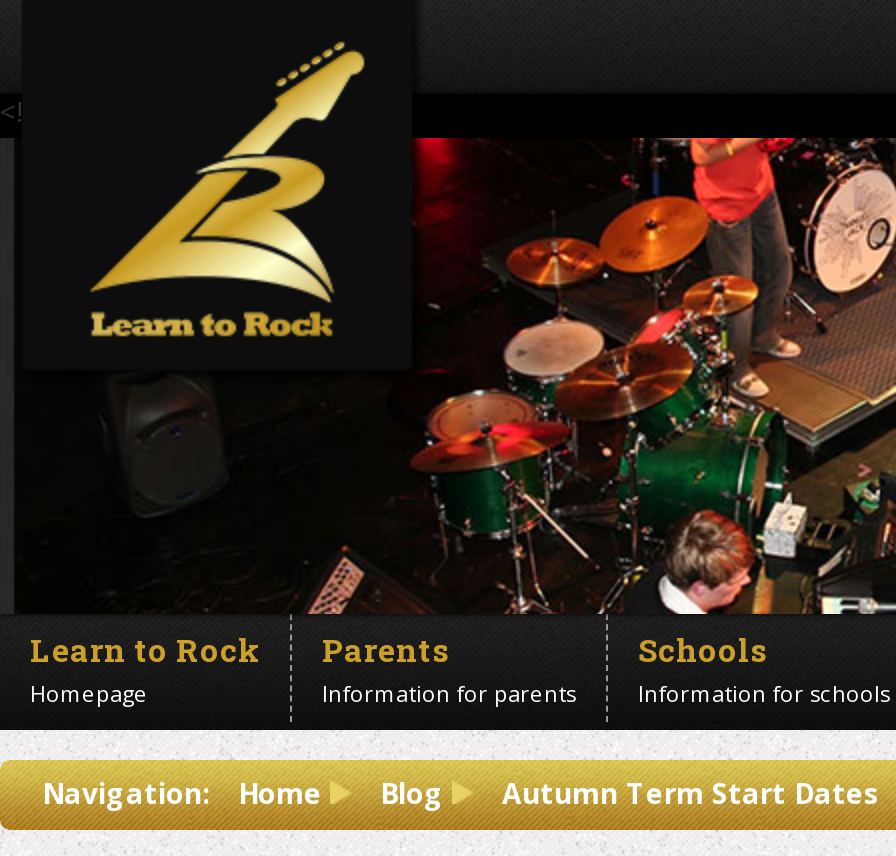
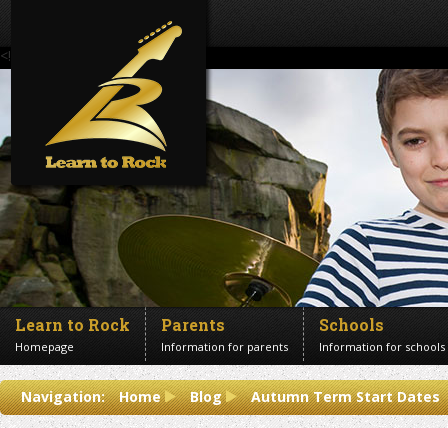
[6,136,890,616] [image] -> [3,68,445,308] [image]

